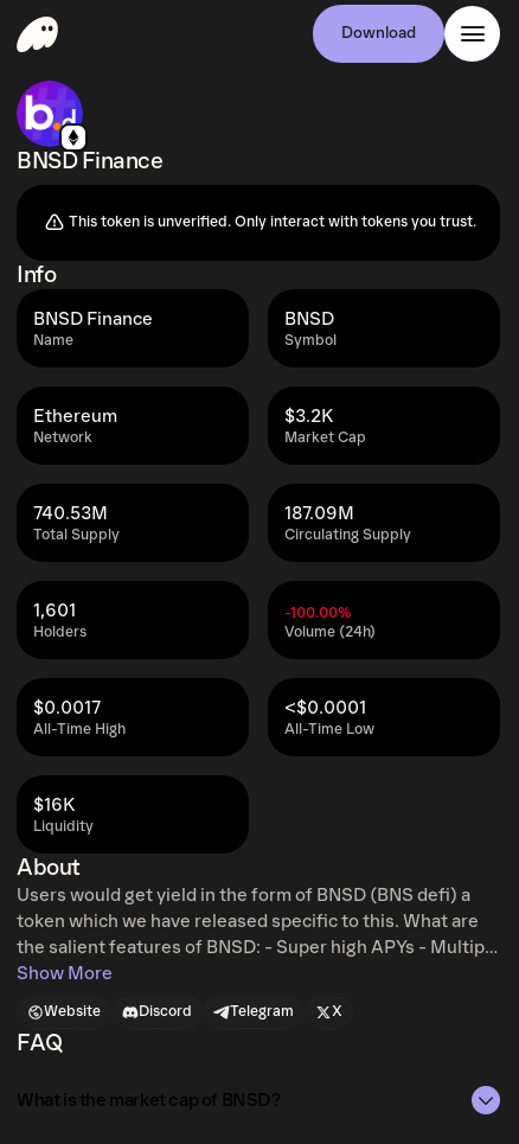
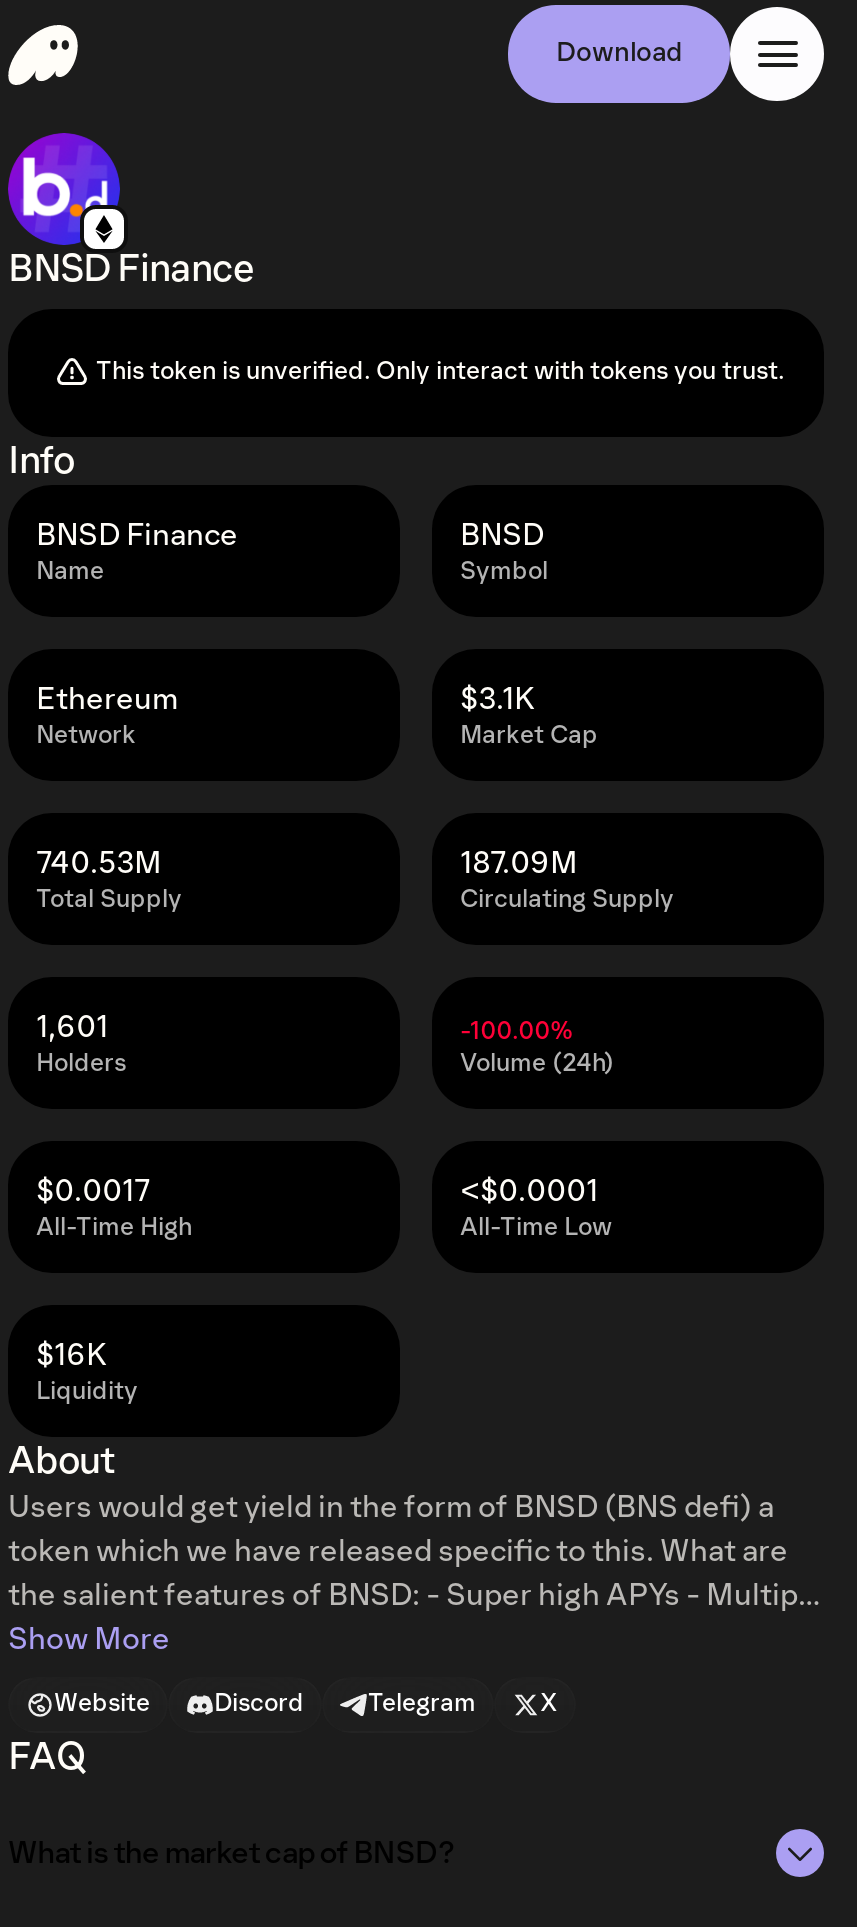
[284,405,334,427] $3.2K -> [460,681,536,717] $3.1K

